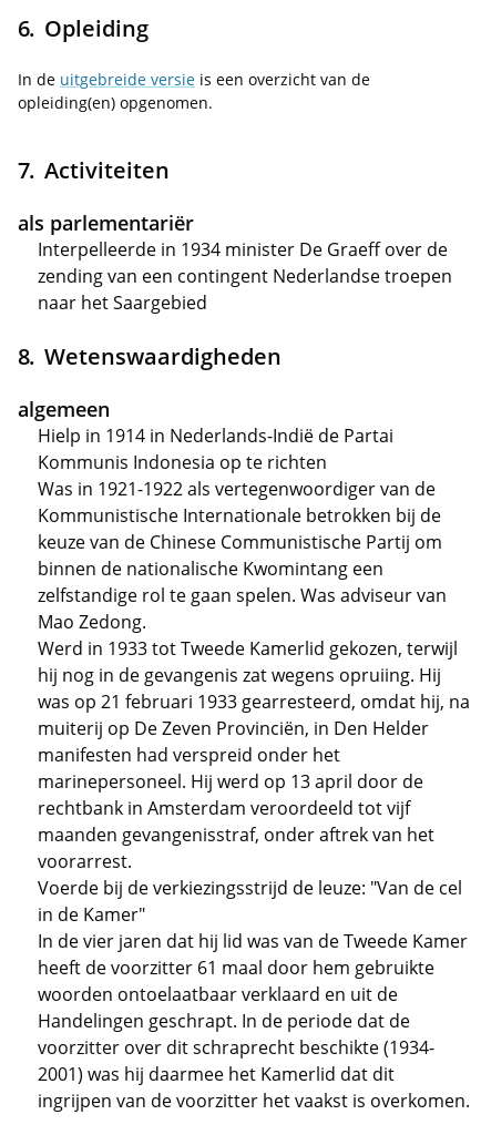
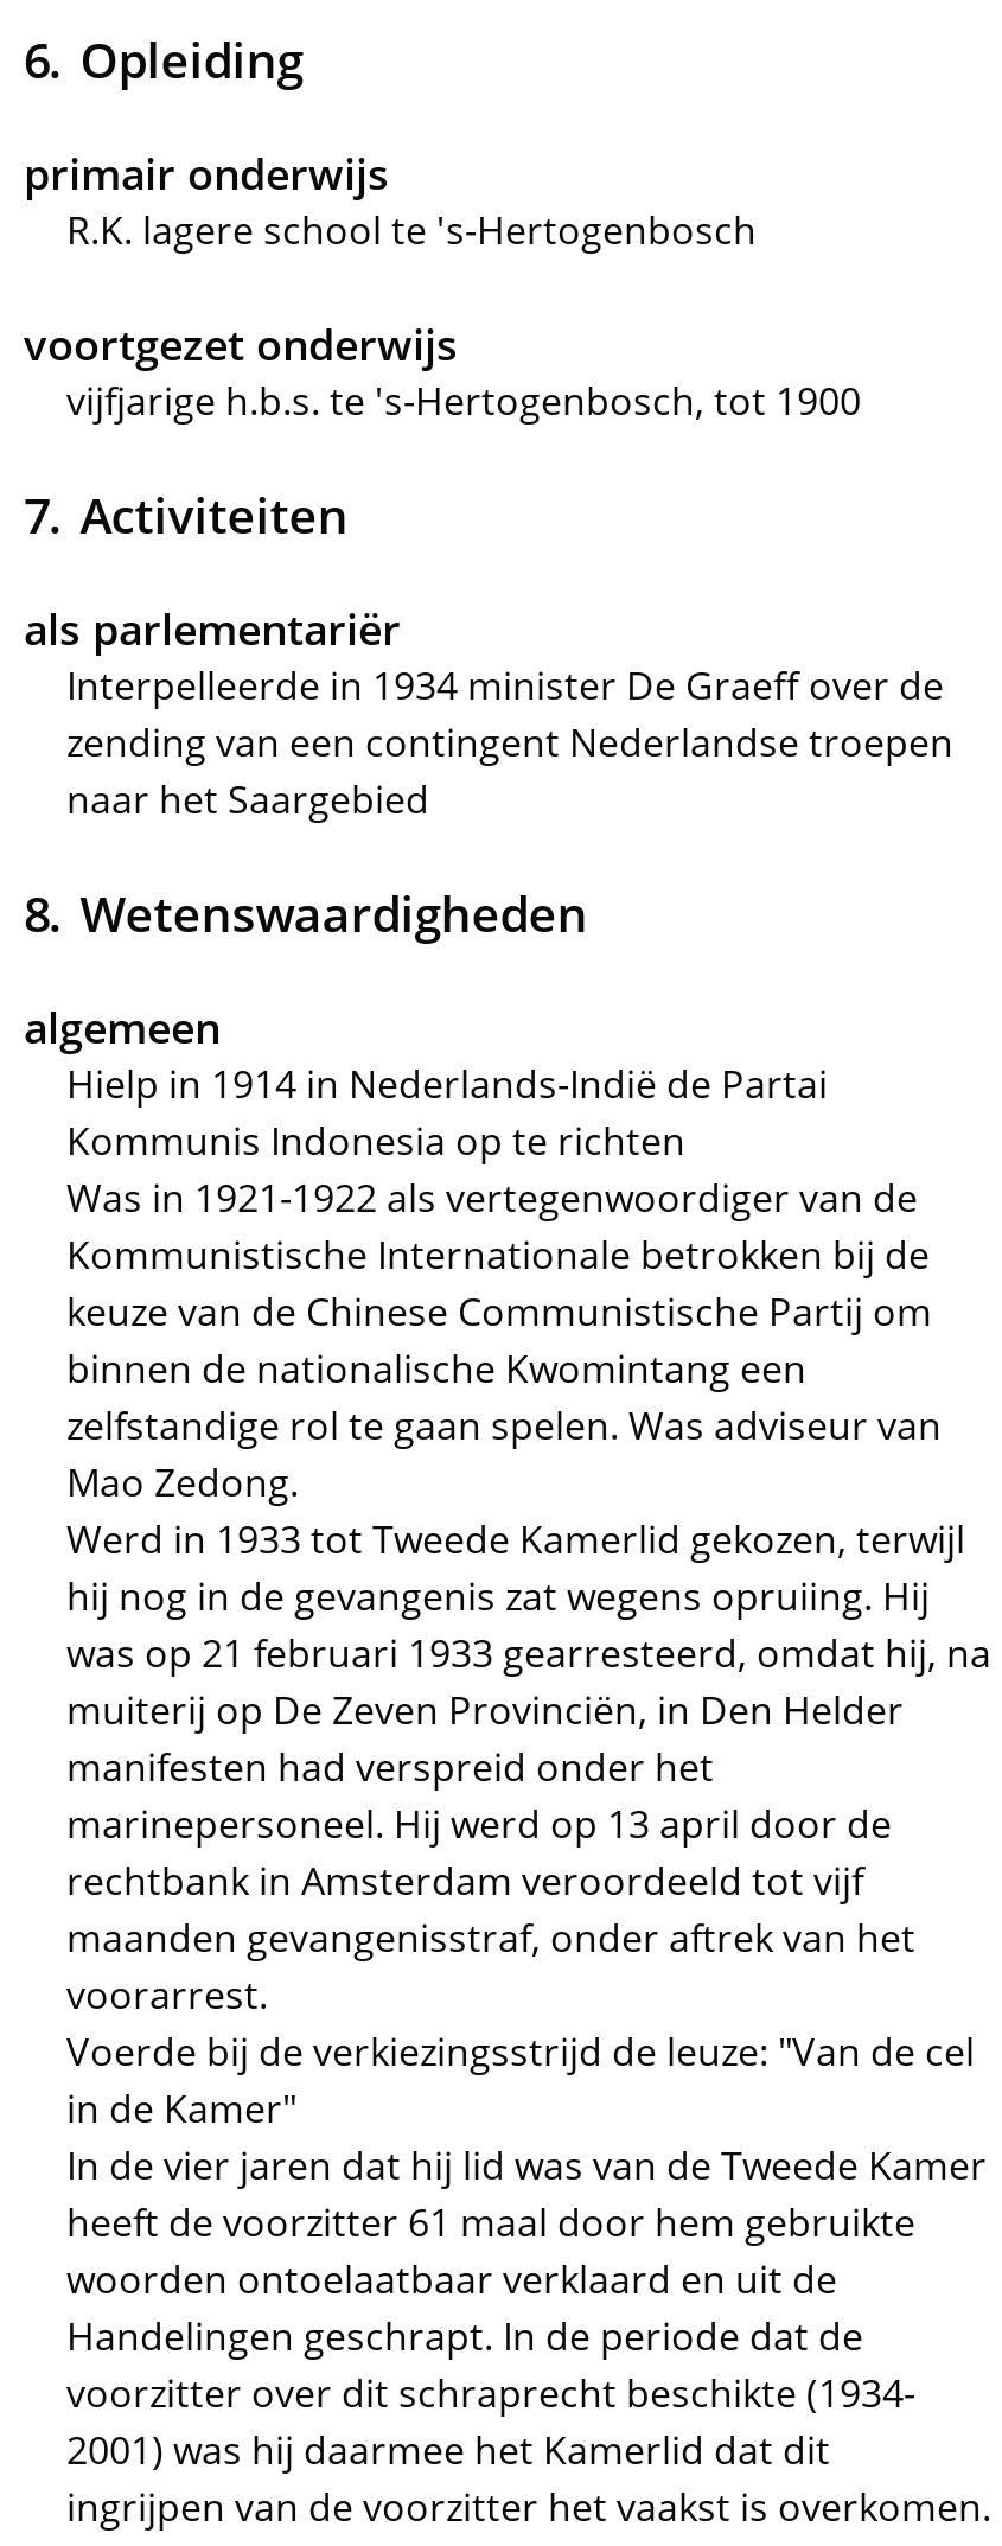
[18,69,370,113] In de uitgebreide versie is een overzicht van de | opleiding(en) opgenomen. -> [24,145,861,427] primair onderwijs | R.K. lagere school te 's-Hertogenbosch | voortgezet onderwijs | vijfjarige h.b.s. te 's-Hertogenbosch, tot 1900

